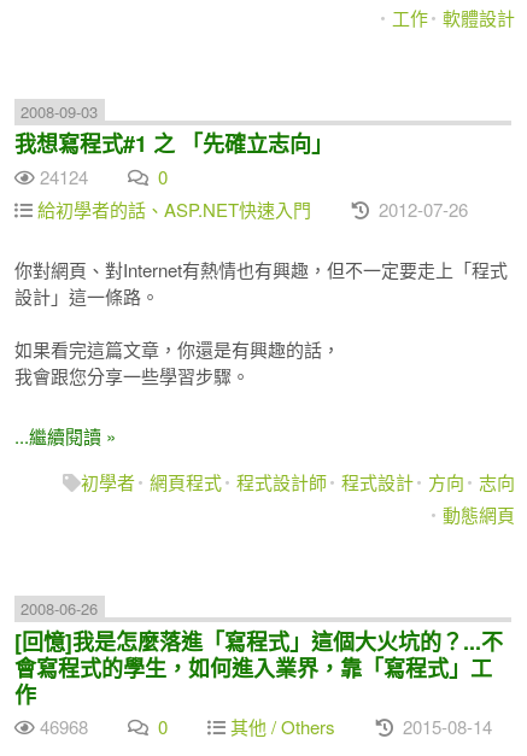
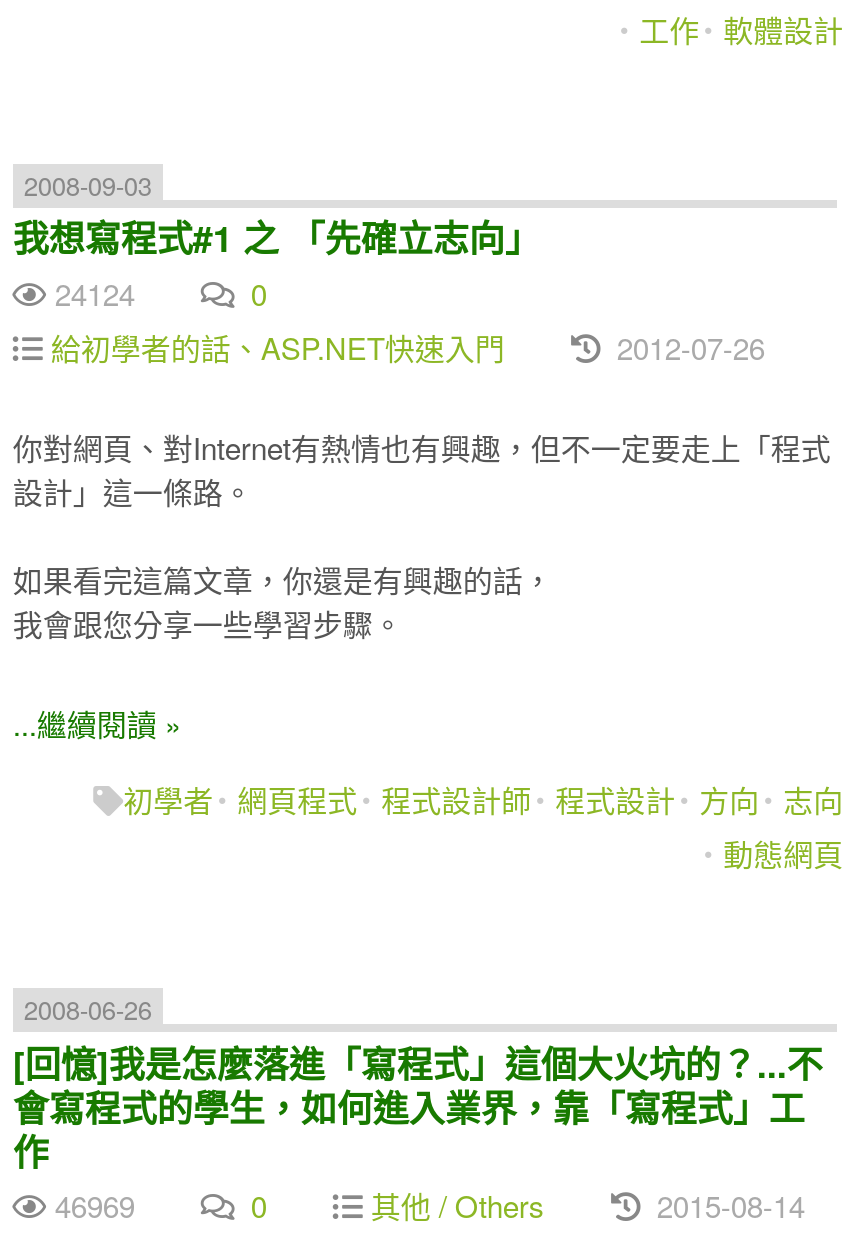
[40,714,88,739] 46968 -> [55,1185,135,1227] 46969

